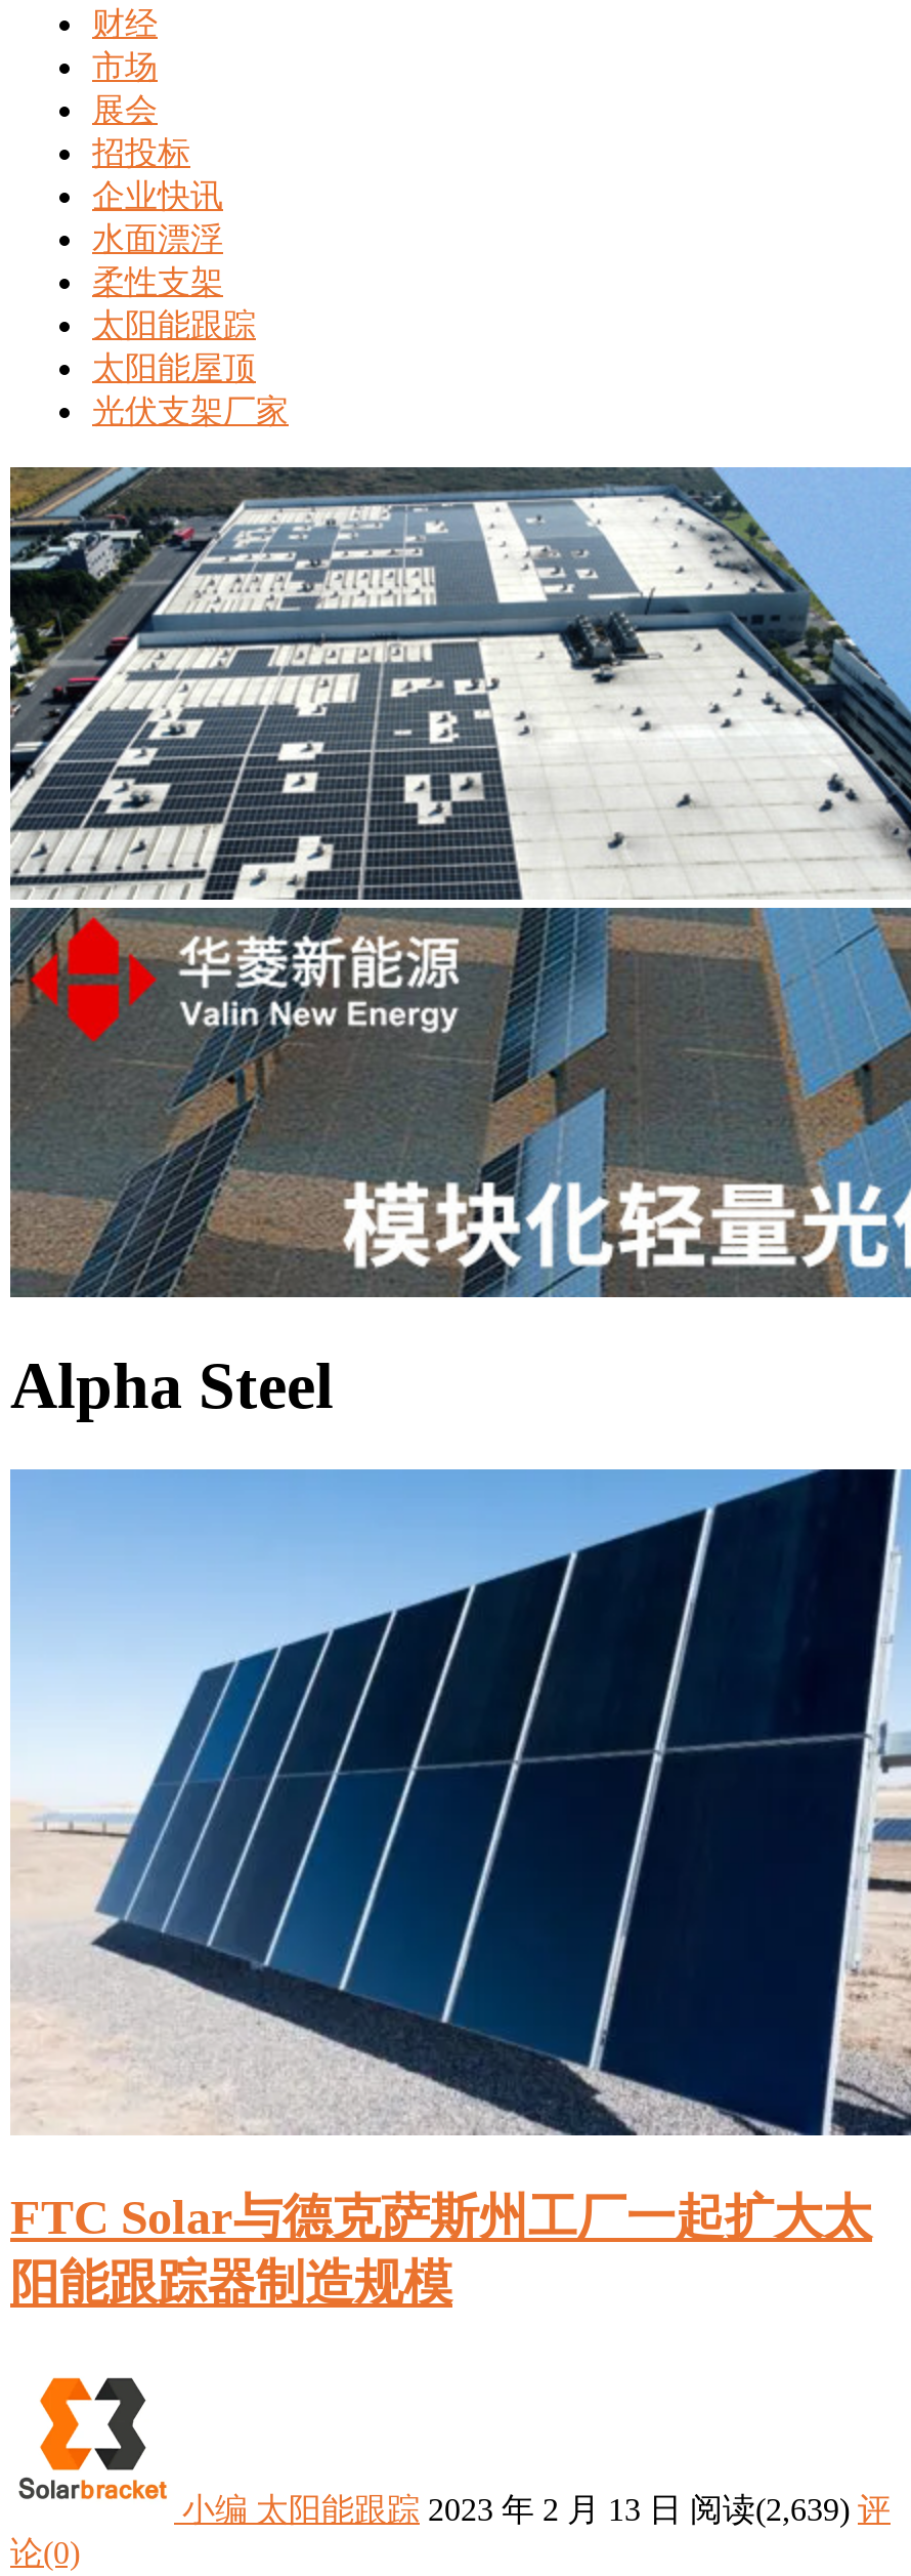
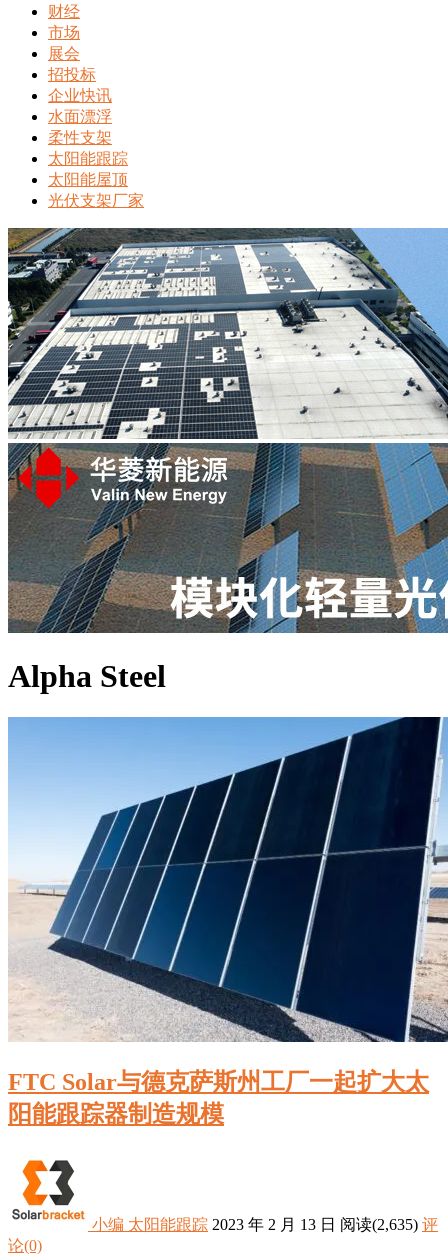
[174,2491,891,2526] 小编太阳能跟踪 2023 年 2 月 13 日阅读(2,639) 评 -> [88,1216,438,1233] 小编太阳能跟踪 2023 年 2 月 13 日阅读(2,635) 评

